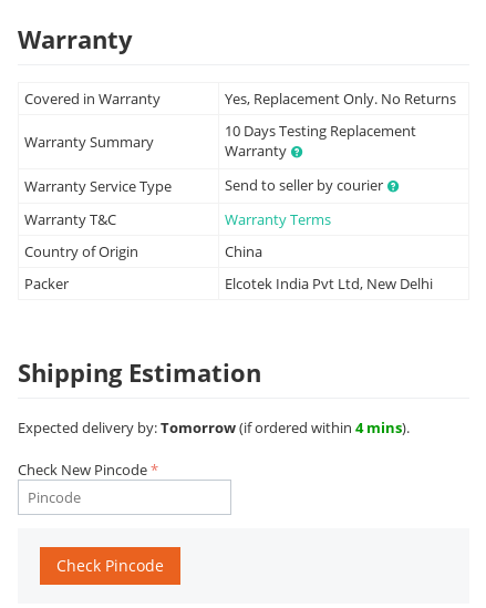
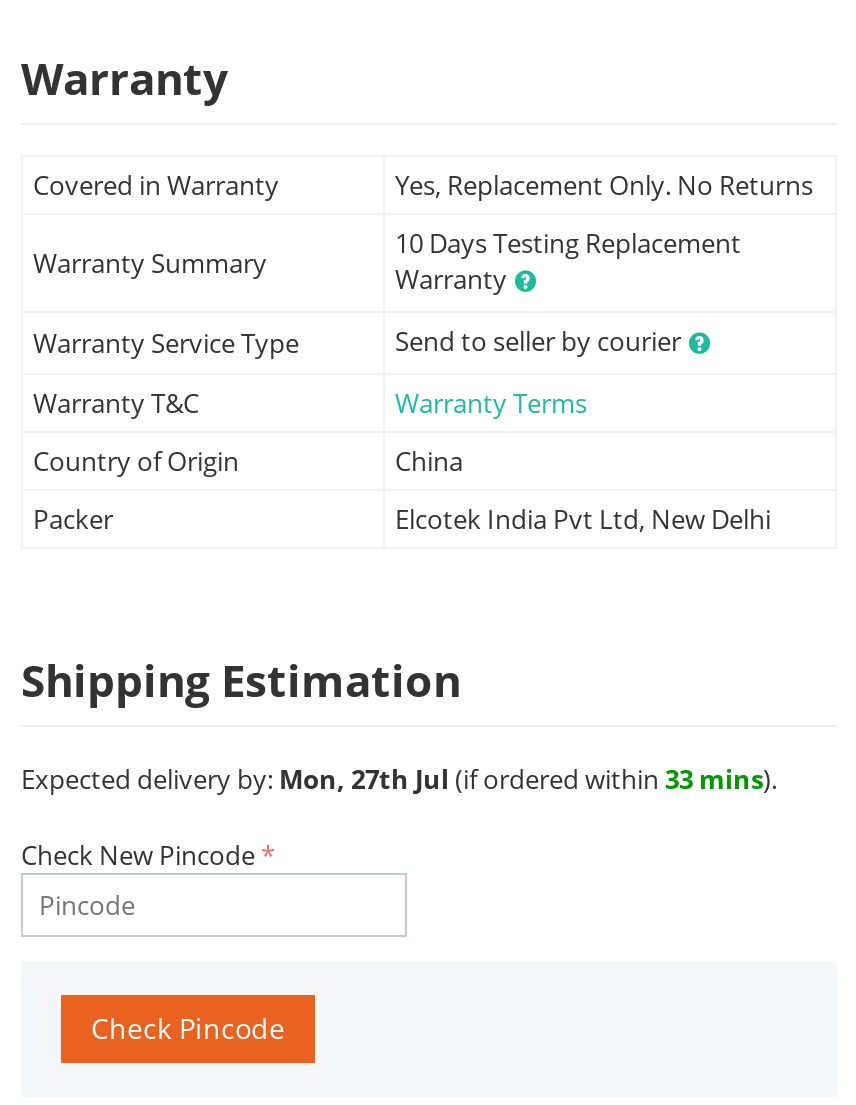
[18,418,410,437] Expected delivery by: Tomorrow (if ordered within 4 mins). -> [21,761,777,797] Expected delivery by: Mon, 27th Jul (if ordered within 33 mins).

